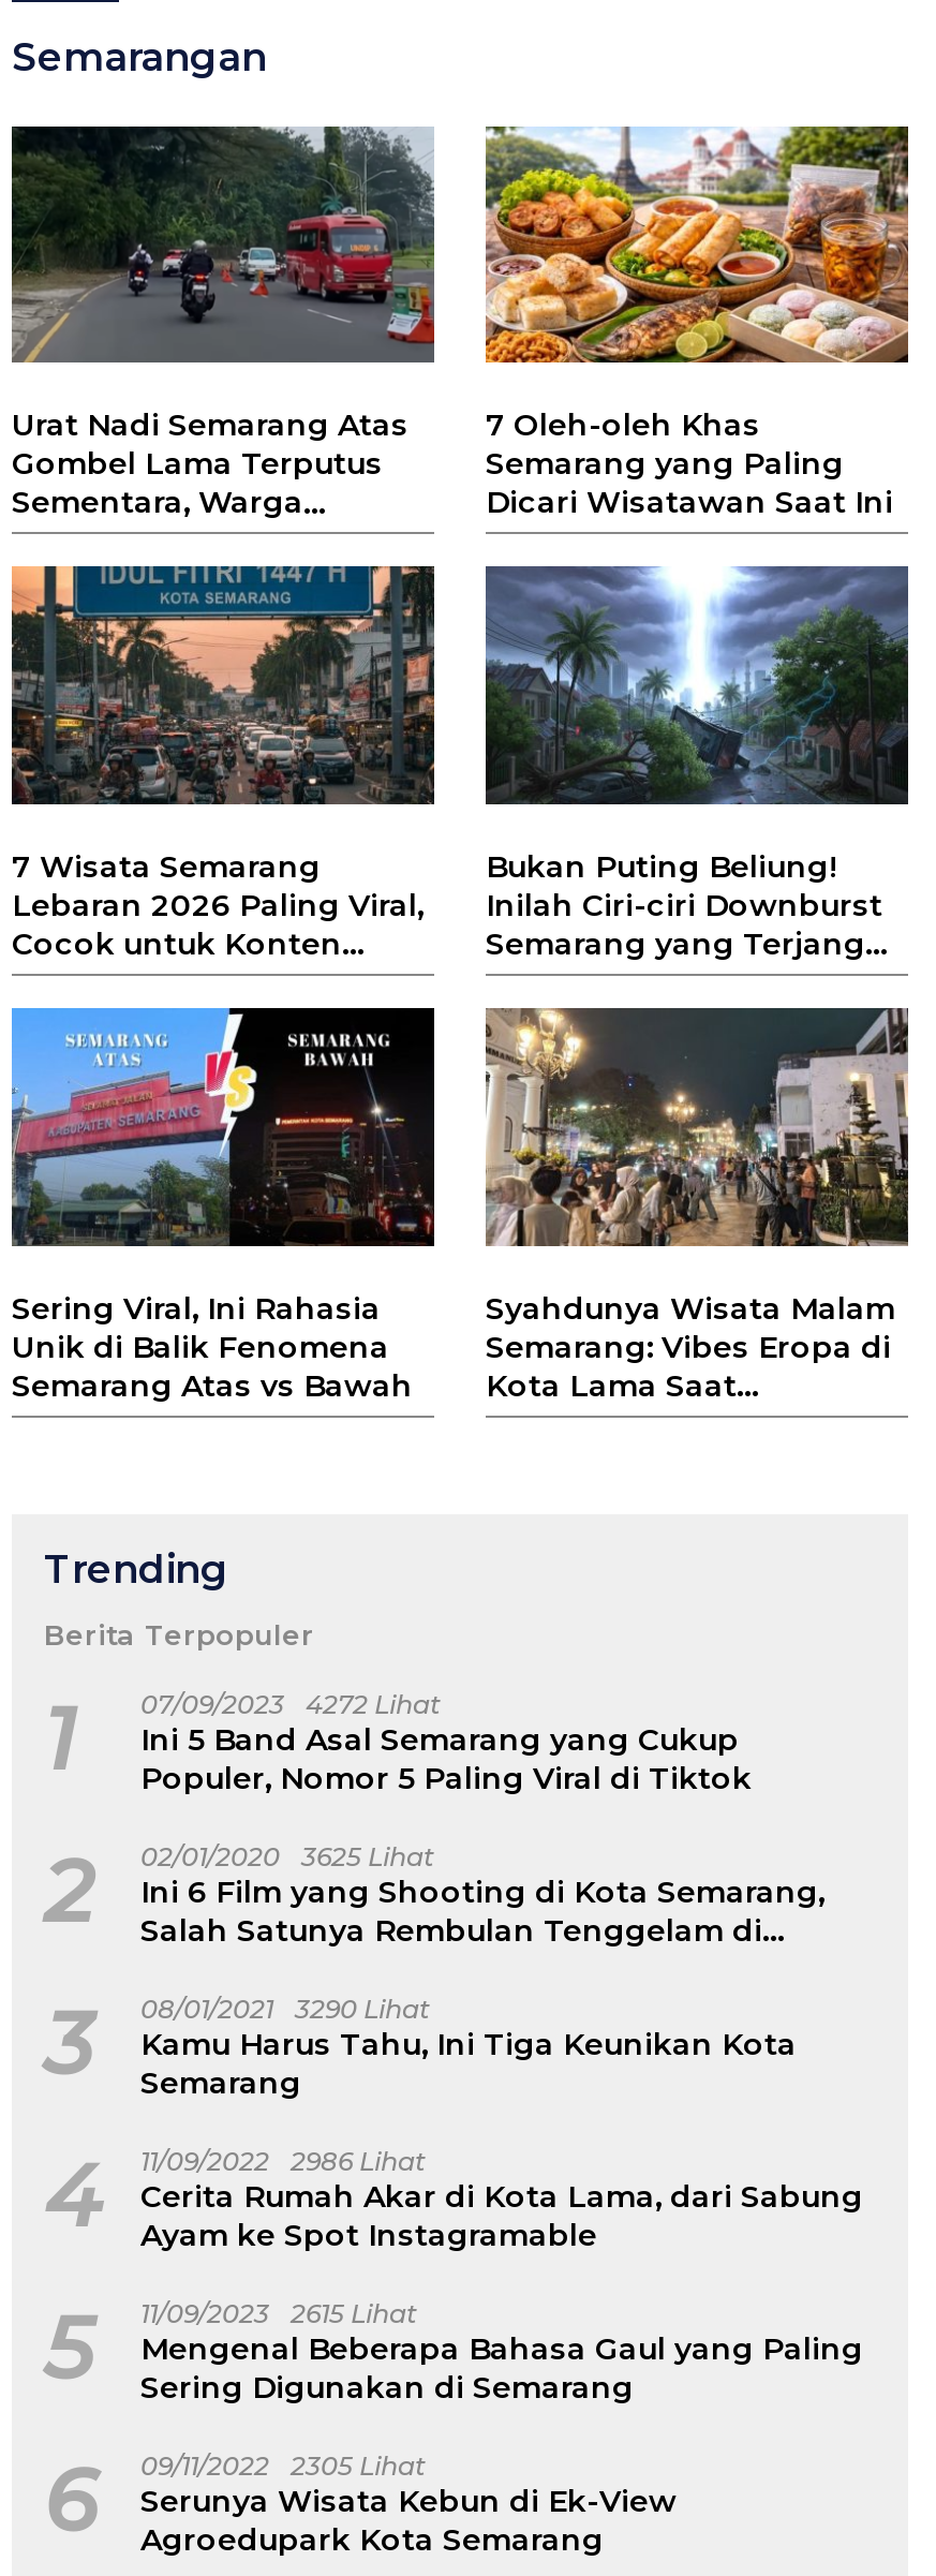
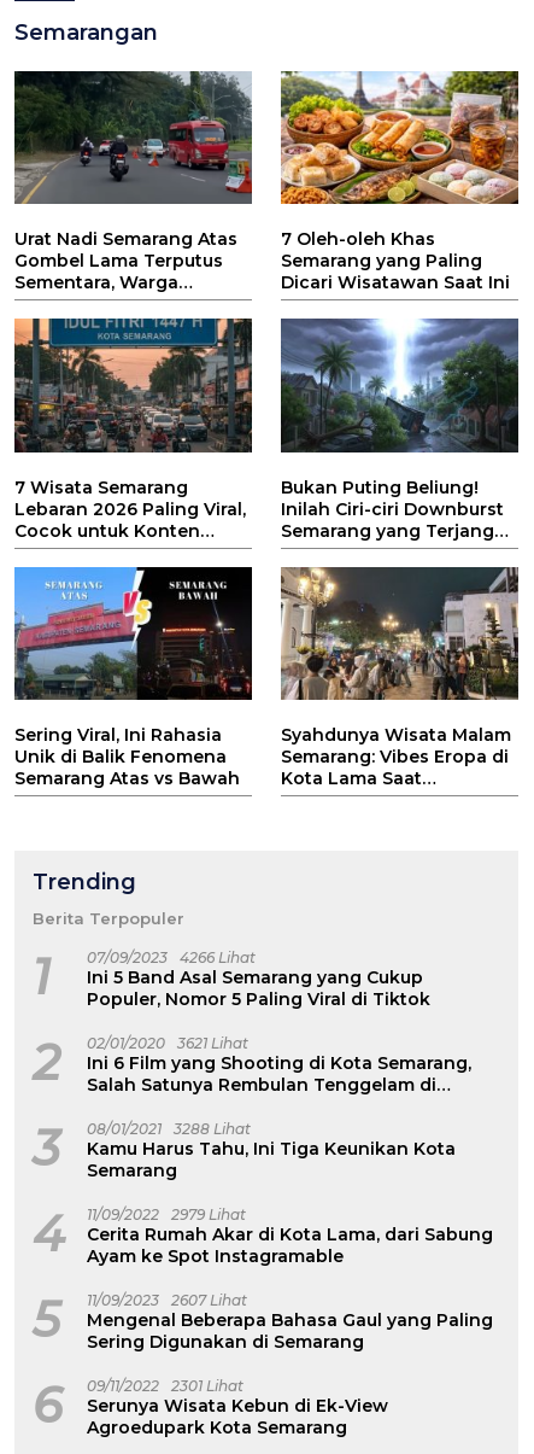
[44,1686,752,1797] 1 07/09/2023 Ini 5 Band Asal Semarang yang Cukup Populer, Nomor 5 Paling Viral di Tiktok 4272 Lihat -> [33,947,430,1010] 1 07/09/2023 Ini 5 Band Asal Semarang yang Cukup Populer, Nomor 5 Paling Viral di Tiktok 4266 Lihat
[44,1838,824,1950] 2 02/01/2020 Ini 6 Film yang Shooting di Kota Semarang, Salah Satunya Rembulan Tenggelam di 3625 Lihat -> [33,1033,471,1096] 2 02/01/2020 Ini 6 Film yang Shooting di Kota Semarang, Salah Satunya Rembulan Tenggelam di 3621 Lihat
[44,1990,797,2102] 3 08/01/2021 Kamu Harus Tahu, Ini Tiga Keunikan Kota Semarang 3290 Lihat -> [33,1119,456,1181] 3 08/01/2021 Kamu Harus Tahu, Ini Tiga Keunikan Kota Semarang 3288 Lihat
[44,2143,863,2254] 4 11/09/2022 Cerita Rumah Akar di Kota Lama, dari Sabung Ayam ke Spot Instagramable 2986 Lihat -> [33,1204,493,1267] 4 11/09/2022 Cerita Rumah Akar di Kota Lama, dari Sabung Ayam ke Spot Instagramable 2979 Lihat
[44,2295,863,2407] 5 11/09/2023 Mengenal Beberapa Bahasa Gaul yang Paling Sering Digunakan di Semarang 2615 Lihat -> [33,1290,493,1353] 5 11/09/2023 Mengenal Beberapa Bahasa Gaul yang Paling Sering Digunakan di Semarang 2607 Lihat
[44,2447,677,2559] 6 09/11/2022 Serunya Wisata Kebun di Ek-View Agroedupark Kota Semarang 2305 Lihat -> [33,1376,388,1438] 6 09/11/2022 Serunya Wisata Kebun di Ek-View Agroedupark Kota Semarang 2301 Lihat

